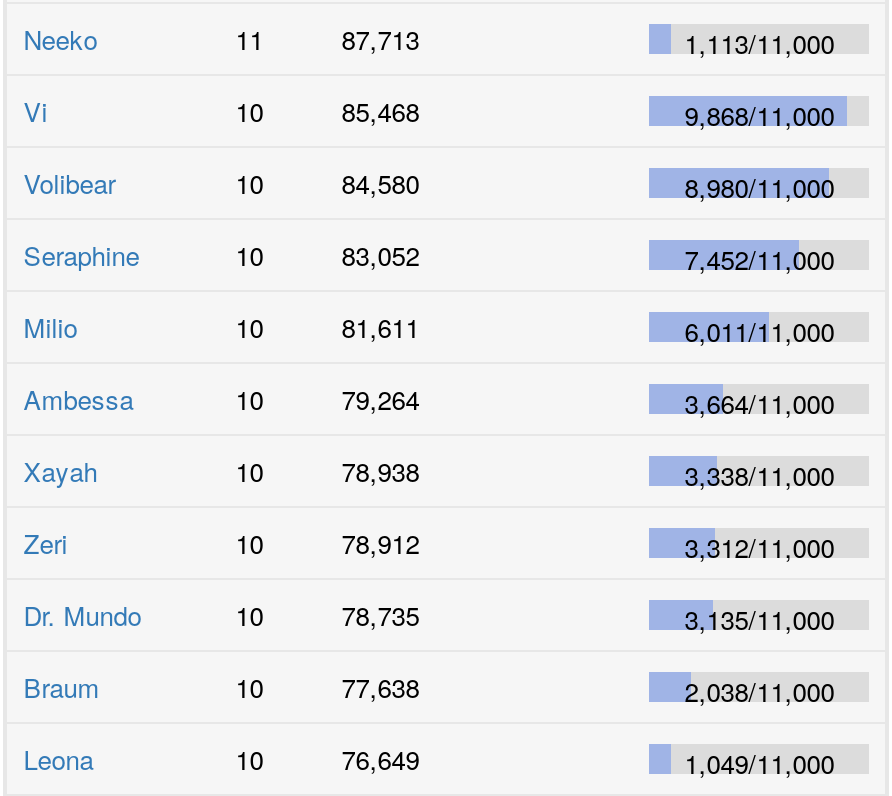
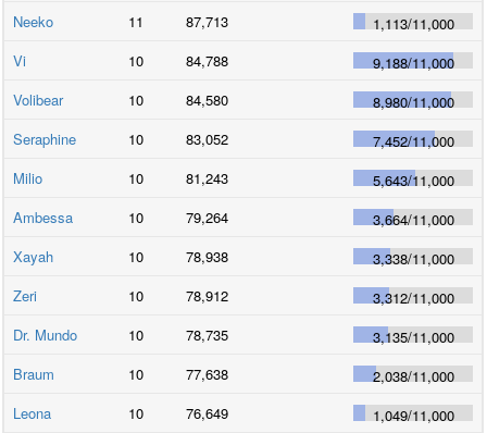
[341,92,419,130] 85,468 -> [186,50,228,71] 84,788
[685,96,835,134] 9,868/11,000 -> [373,52,454,73] 9,188/11,000
[341,308,419,346] 81,611 -> [186,167,228,188] 81,243
[685,312,835,350] 6,011/11,000 -> [373,170,454,190] 5,643/11,000

